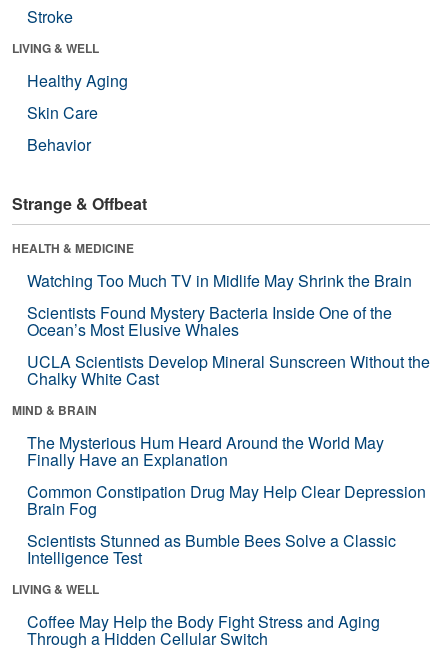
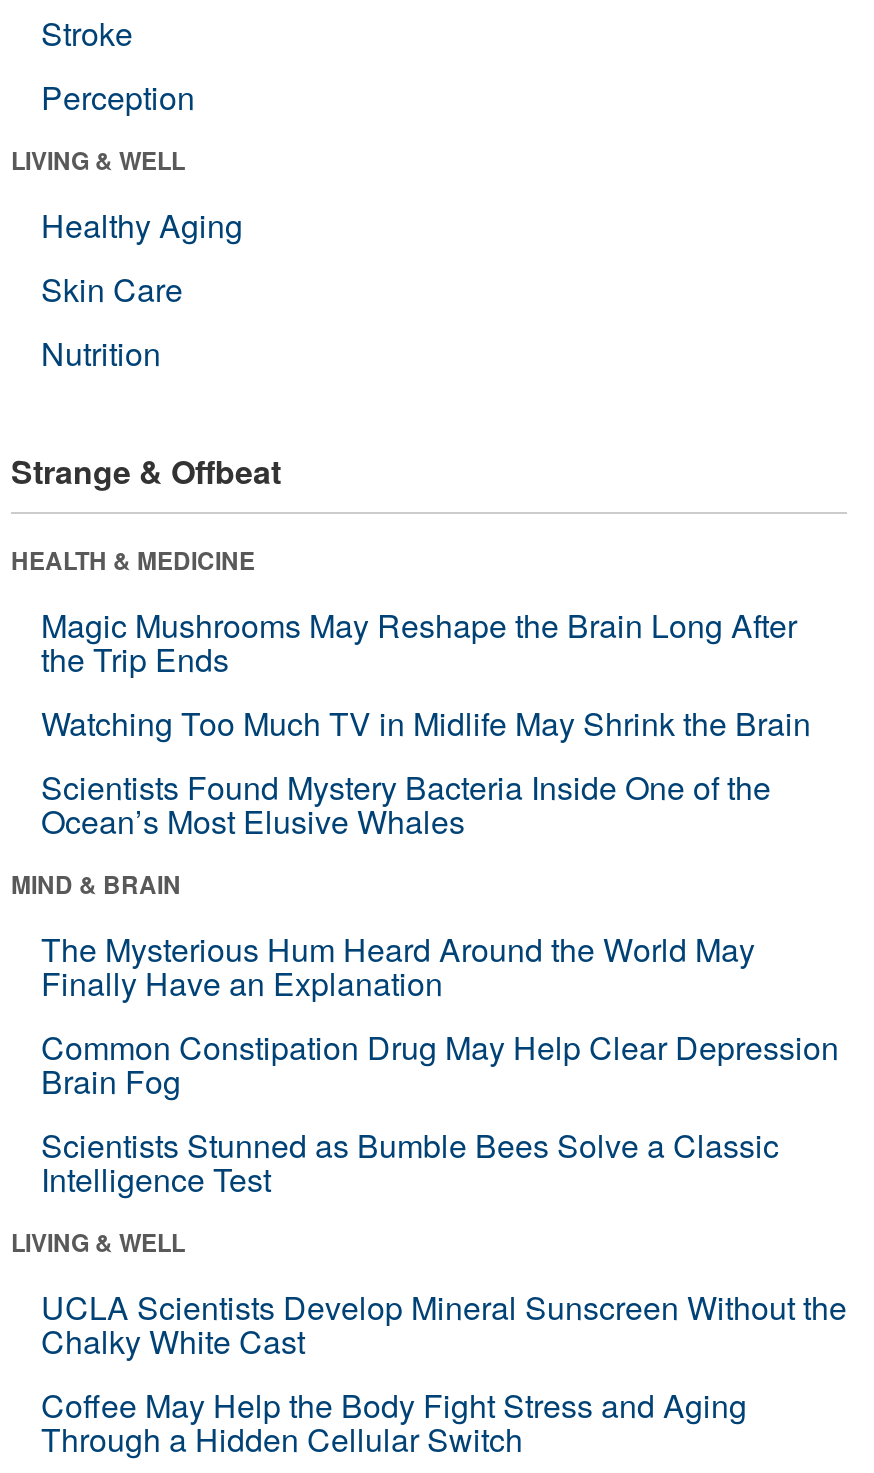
none -> [41,74,195,120] Perception
[27,133,91,156] Behavior -> [41,330,161,376] Nutrition
none -> [41,602,797,682] Magic Mushrooms May Reshape the Brain Long After | the Trip Ends
moved [27,350,430,390] -> [41,1284,847,1364]: UCLA Scientists Develop Mineral Sunscreen Without the | Chalky White Cast

